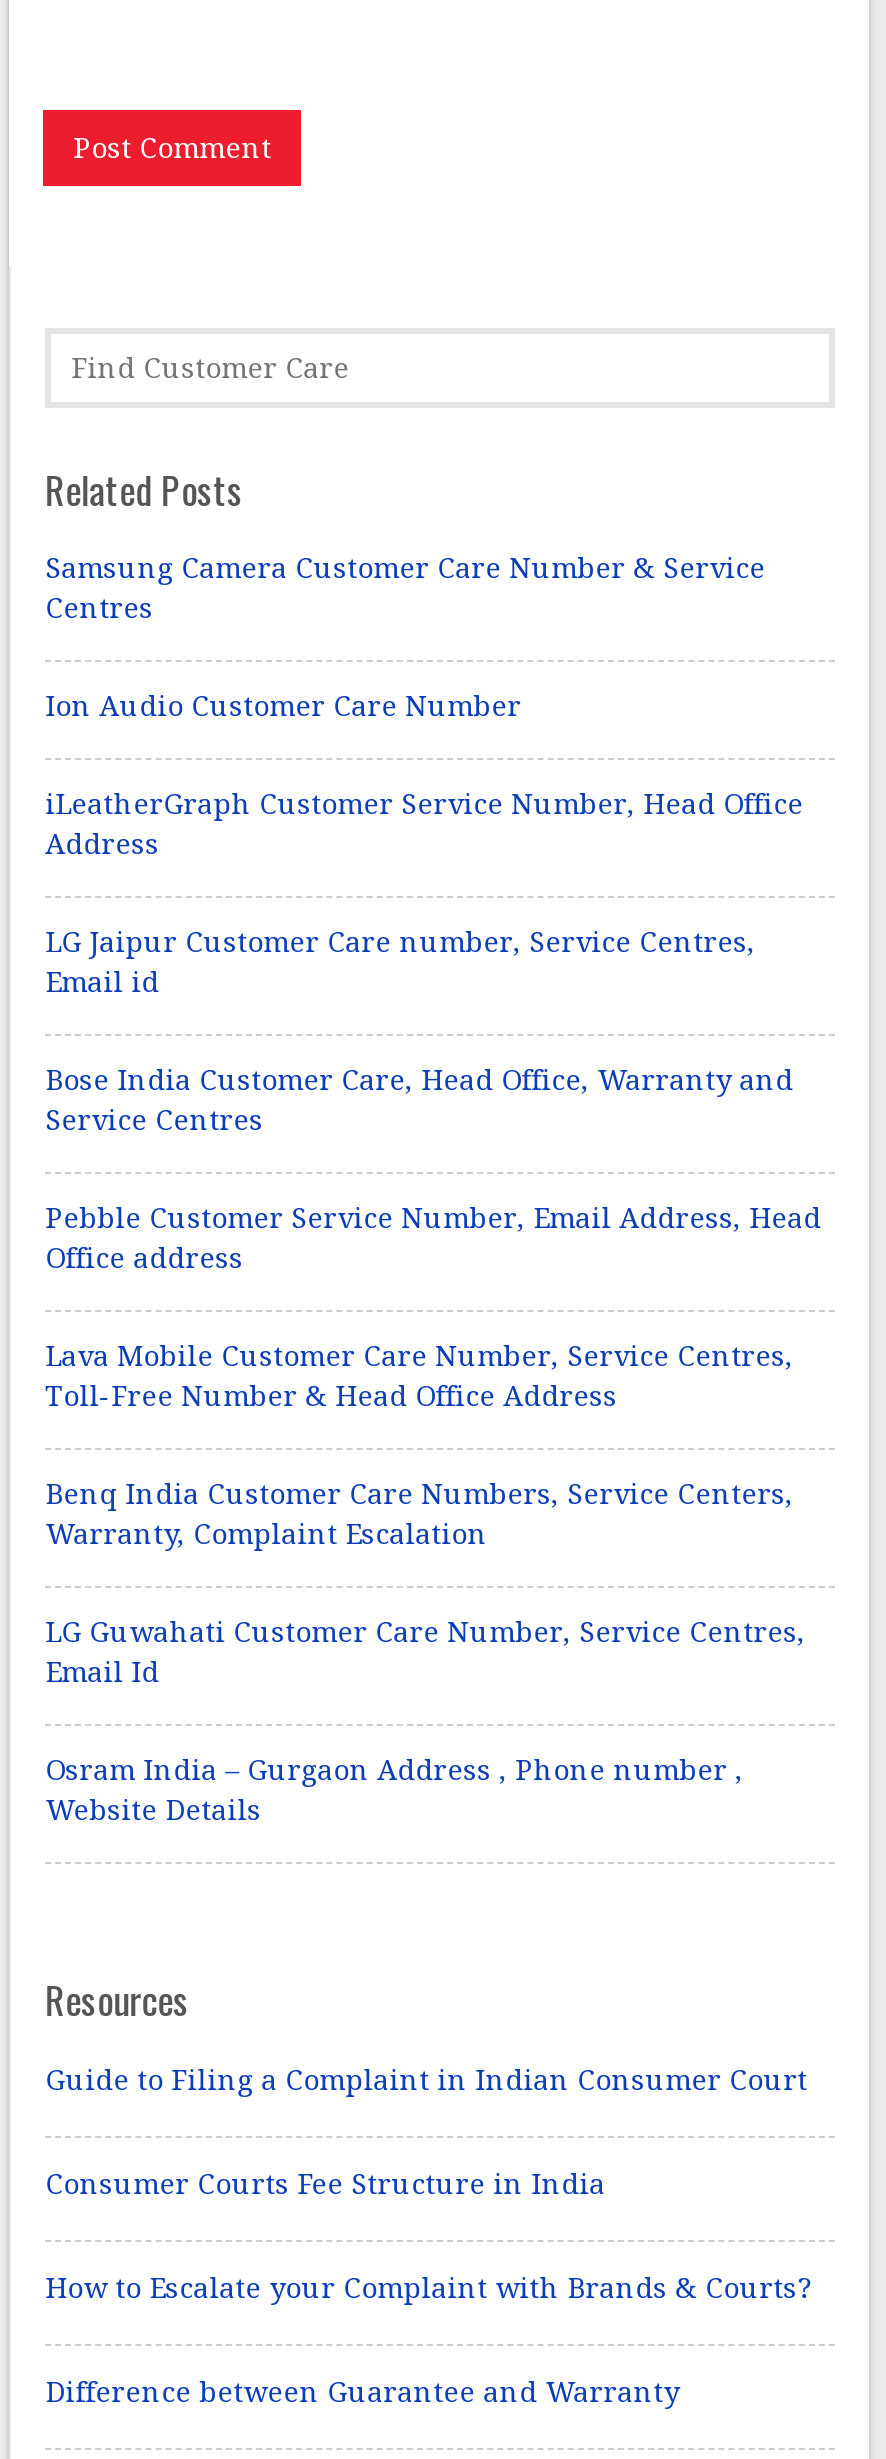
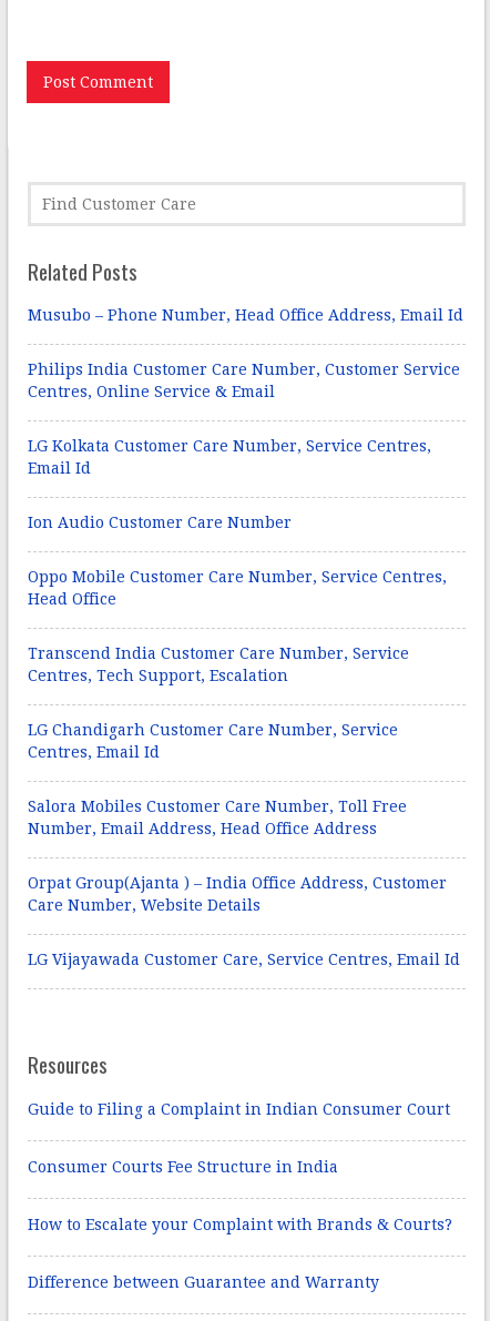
[45,552,821,1648] Samsung Camera Customer Care Number & Service | Centres | iLeatherGraph Customer Service Number, Head Office | Address | LG Jaipur Customer Care number, Service Centres, | Email id | Bose India Customer Care, Head Office, Warranty and | Service Centres | Pebble Customer Service Number, Email Address, Head | Office address | Lava Mobile Customer Care Number, Service Centres, | Toll-Free Number & Head Office Address | Benq India Customer Care Numbers, Service Centers, | Warranty, Complaint Escalation | LG Guwahati Customer Care Number, Service Centres, -> [28,306,464,455] Musubo – Phone Number, Head Office Address, Email Id | Philips India Customer Care Number, Customer Service | Centres, Online Service & Email | LG Kolkata Customer Care Number, Service Centres,
moved [45,690,521,722] -> [28,513,292,531]: Ion Audio Customer Care Number
moved [45,1656,159,1688] -> [28,459,91,477]: Email Id
[45,1754,743,1826] Osram India – Gurgaon Address , Phone number , | Website Details -> [28,568,460,968] Oppo Mobile Customer Care Number, Service Centres, | Head Office | Transcend India Customer Care Number, Service | Centres, Tech Support, Escalation | LG Chandigarh Customer Care Number, Service | Centres, Email Id | Salora Mobiles Customer Care Number, Toll Free | Number, Email Address, Head Office Address | Orpat Group(Ajanta ) – India Office Address, Customer | Care Number, Website Details | LG Vijayawada Customer Care, Service Centres, Email Id

